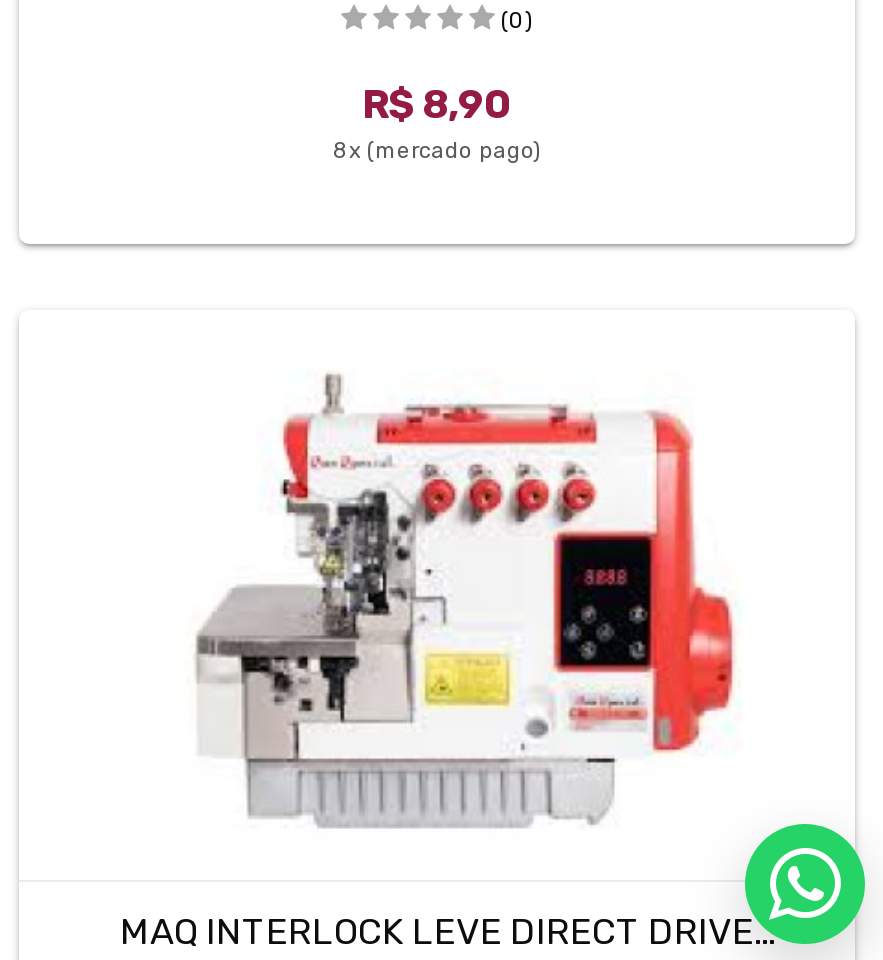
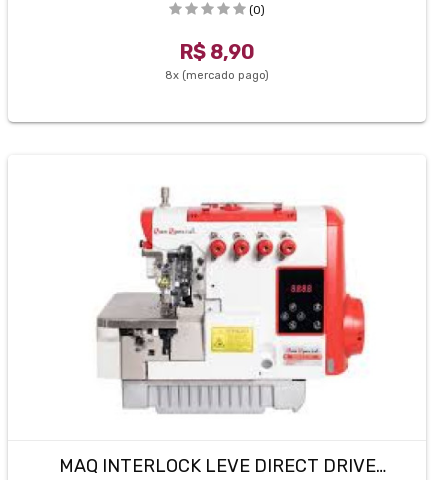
[743,822,867,948] [image] -> none

